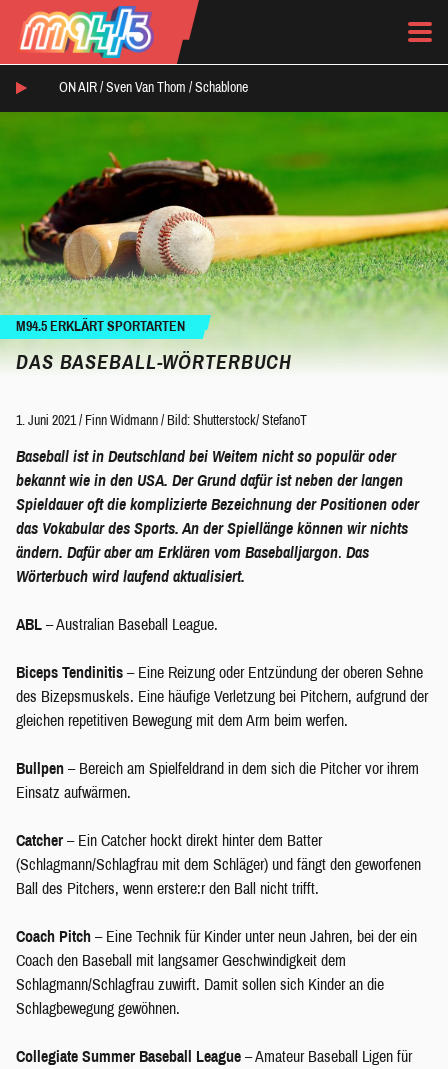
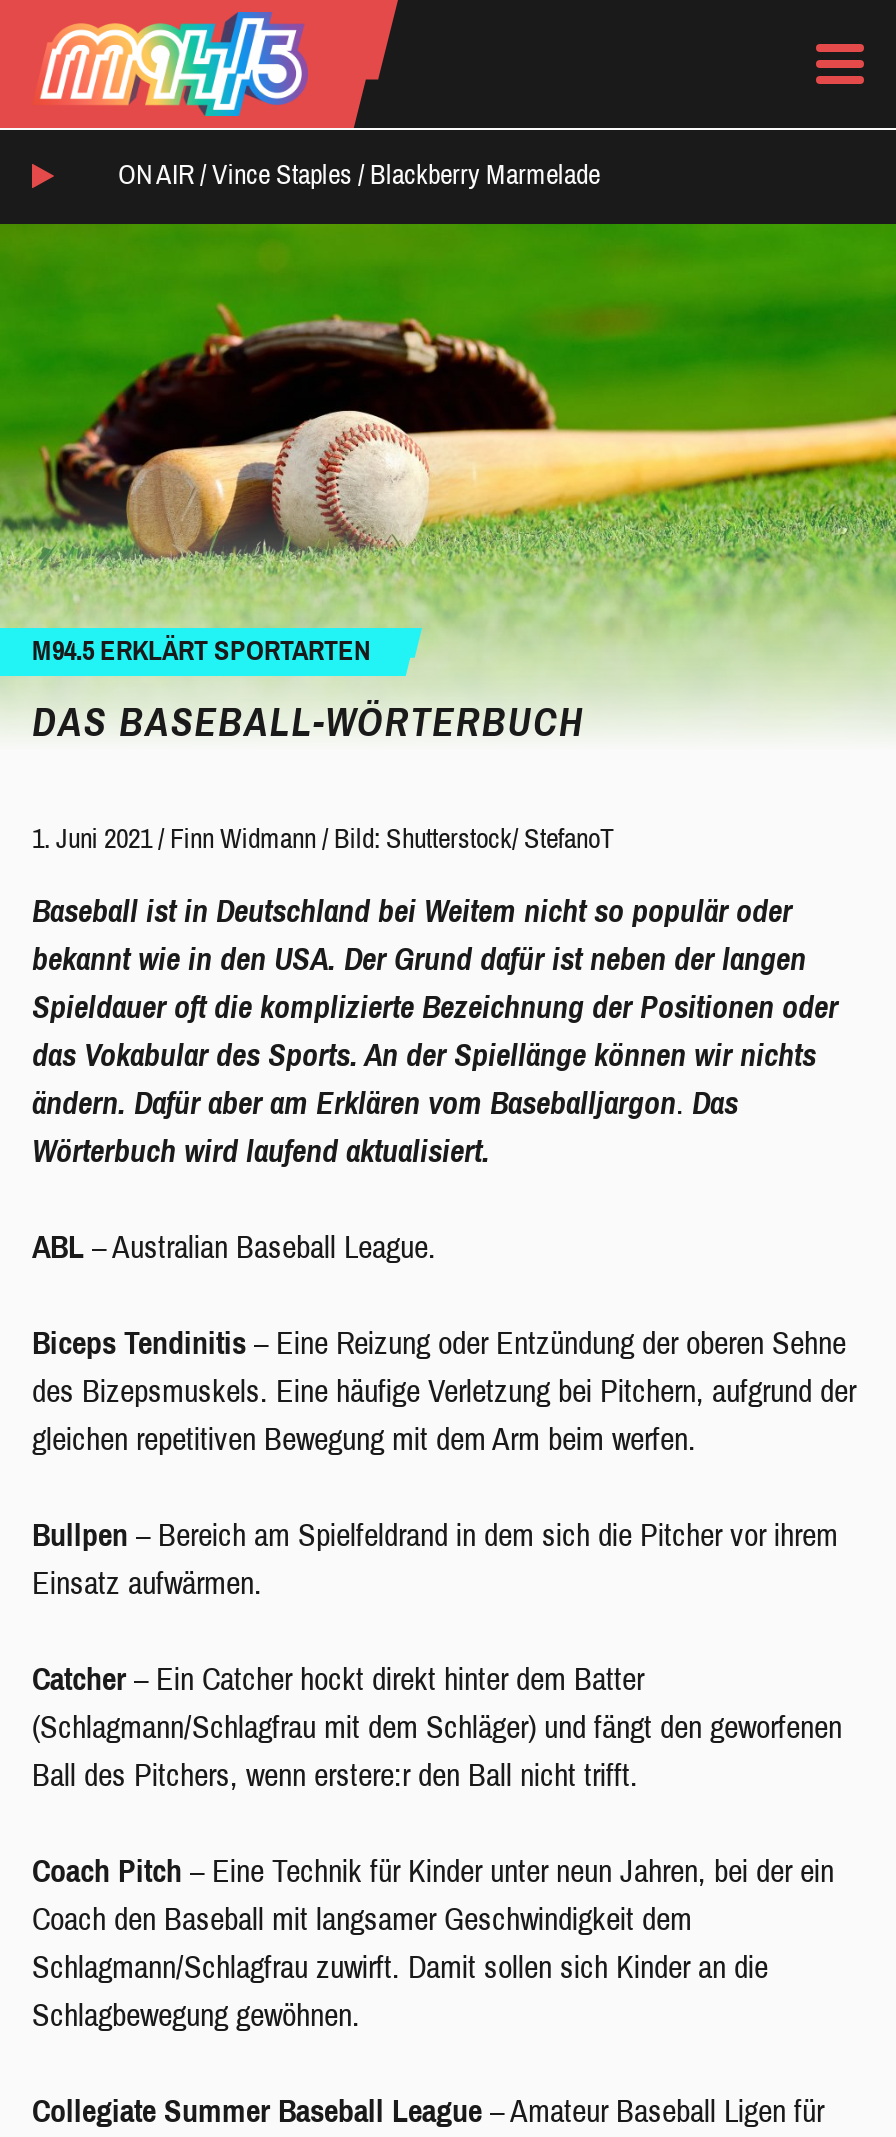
[59,80,248,95] ON AIR / Sven Van Thom / Schablone -> [118,160,600,190] ON AIR / Vince Staples / Blackberry Marmelade

